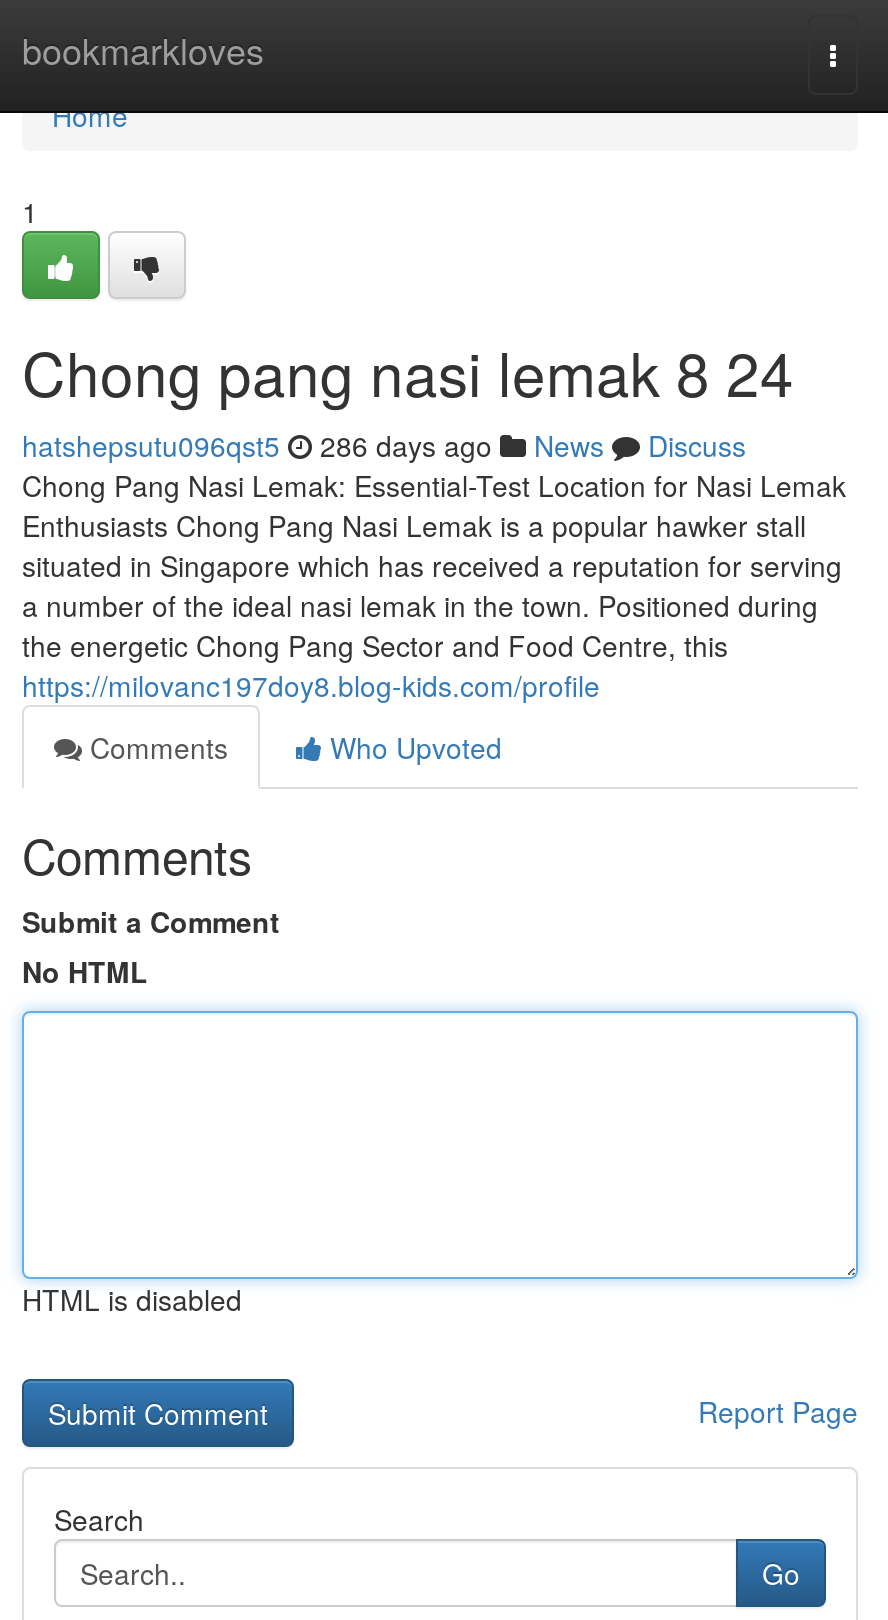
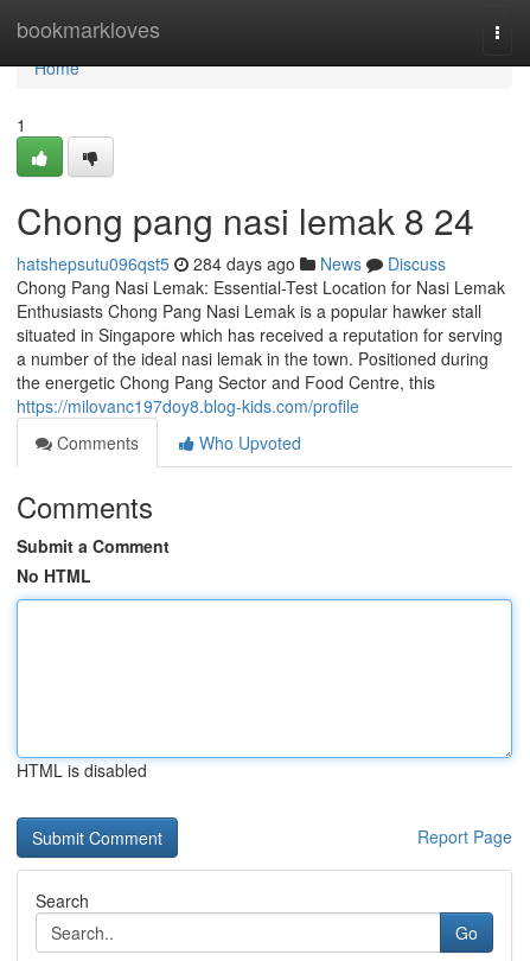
[22,425,746,465] hatshepsutu096qst5 286 days ago News Discuss -> [17,252,446,275] hatshepsutu096qst5 284 days ago News Discuss

